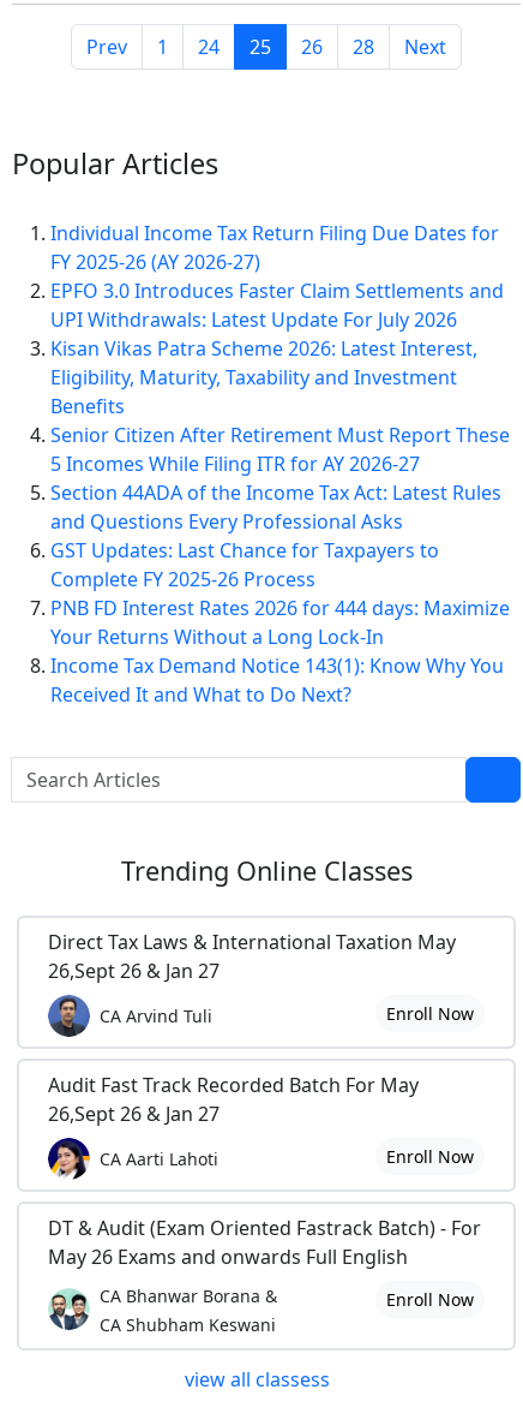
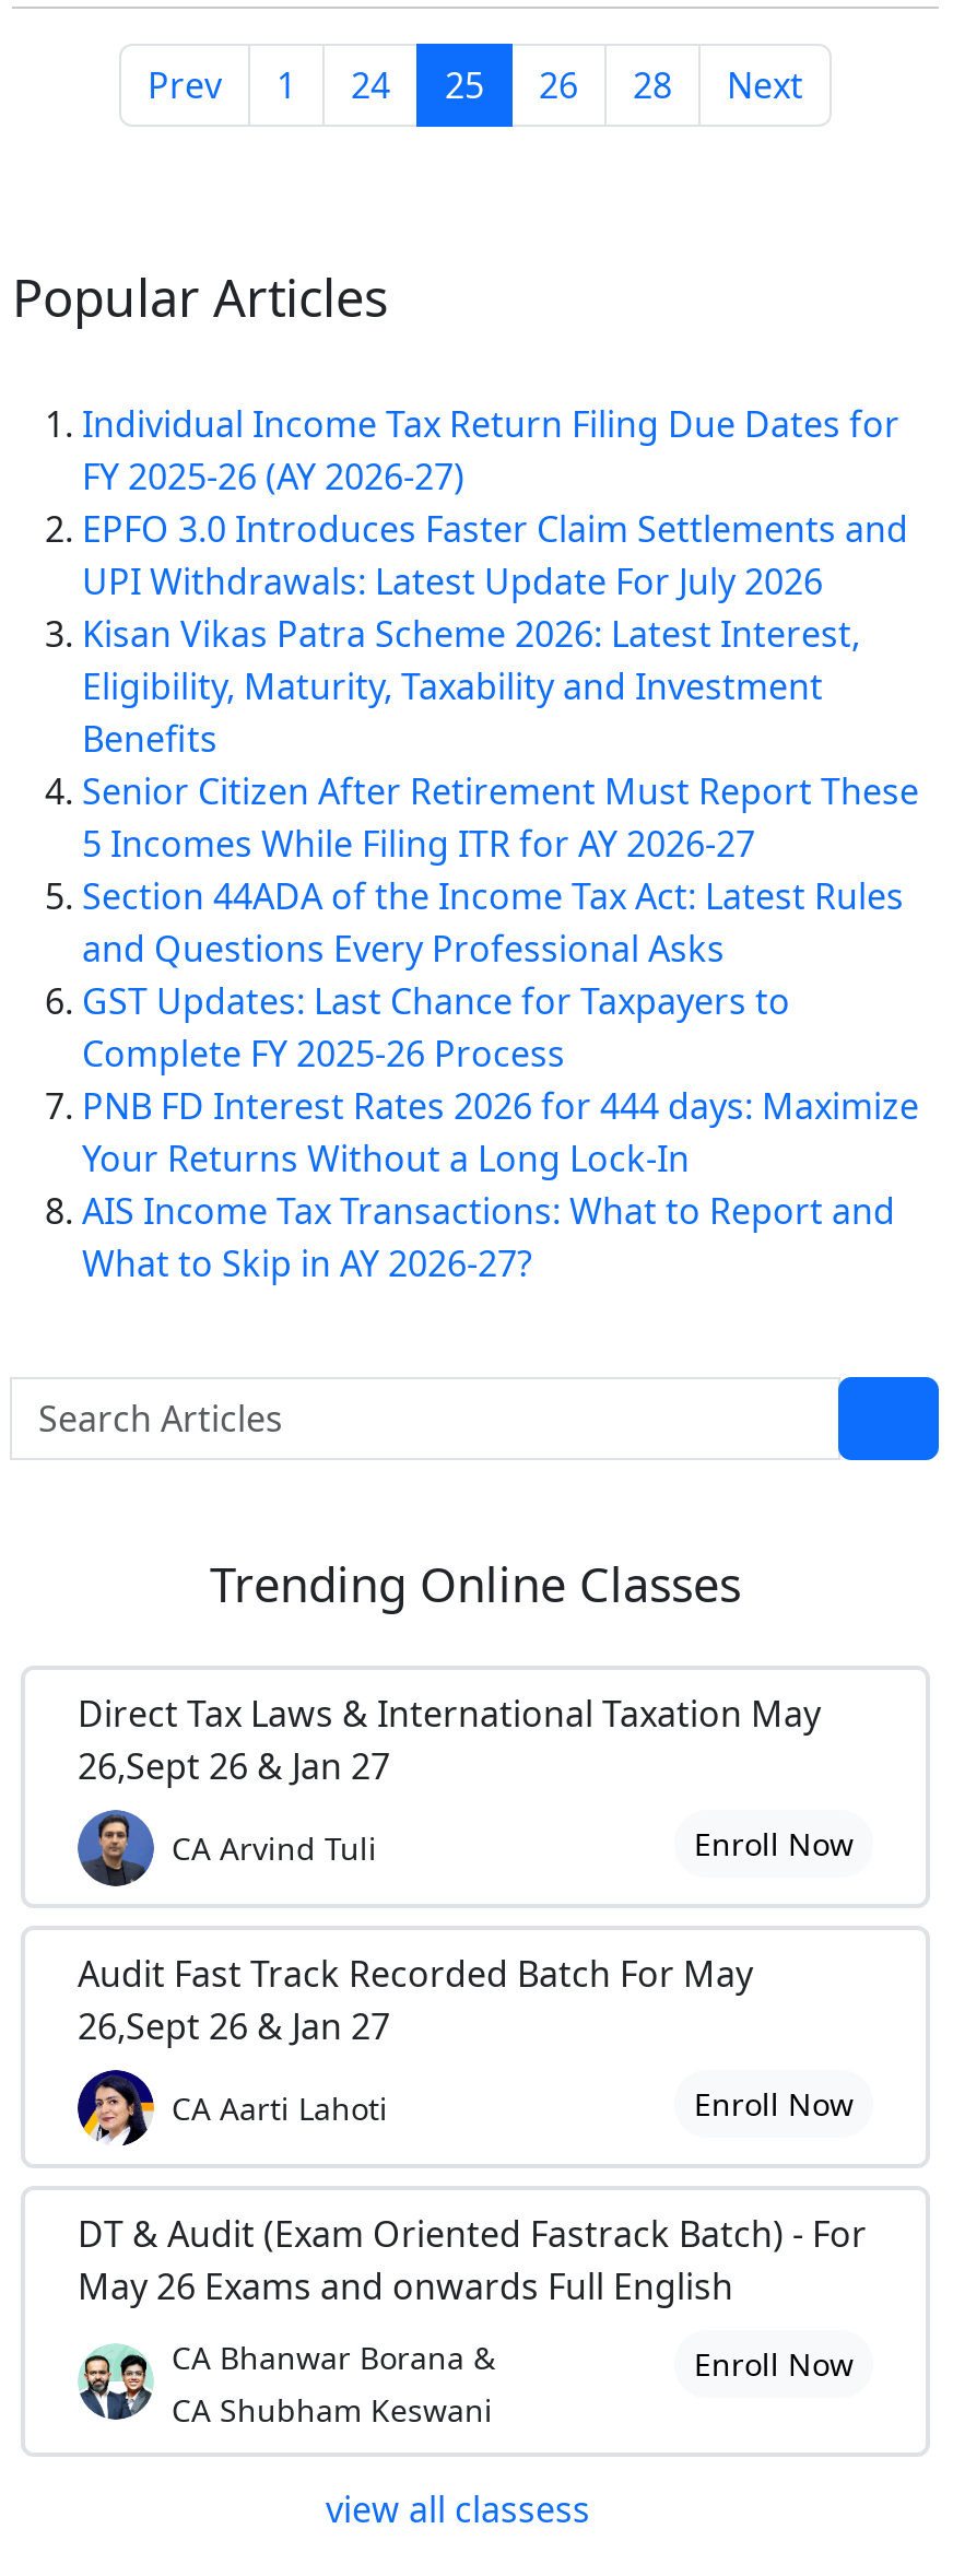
[50,652,504,707] Income Tax Demand Notice 143(1): Know Why You | Received It and What to Do Next? -> [82,1186,895,1287] AIS Income Tax Transactions: What to Report and | What to Skip in AY 2026-27?

